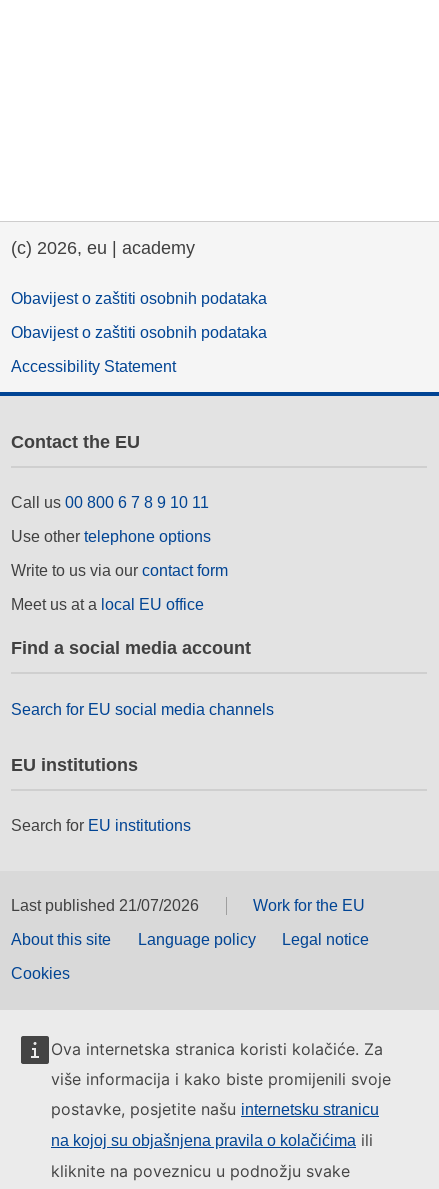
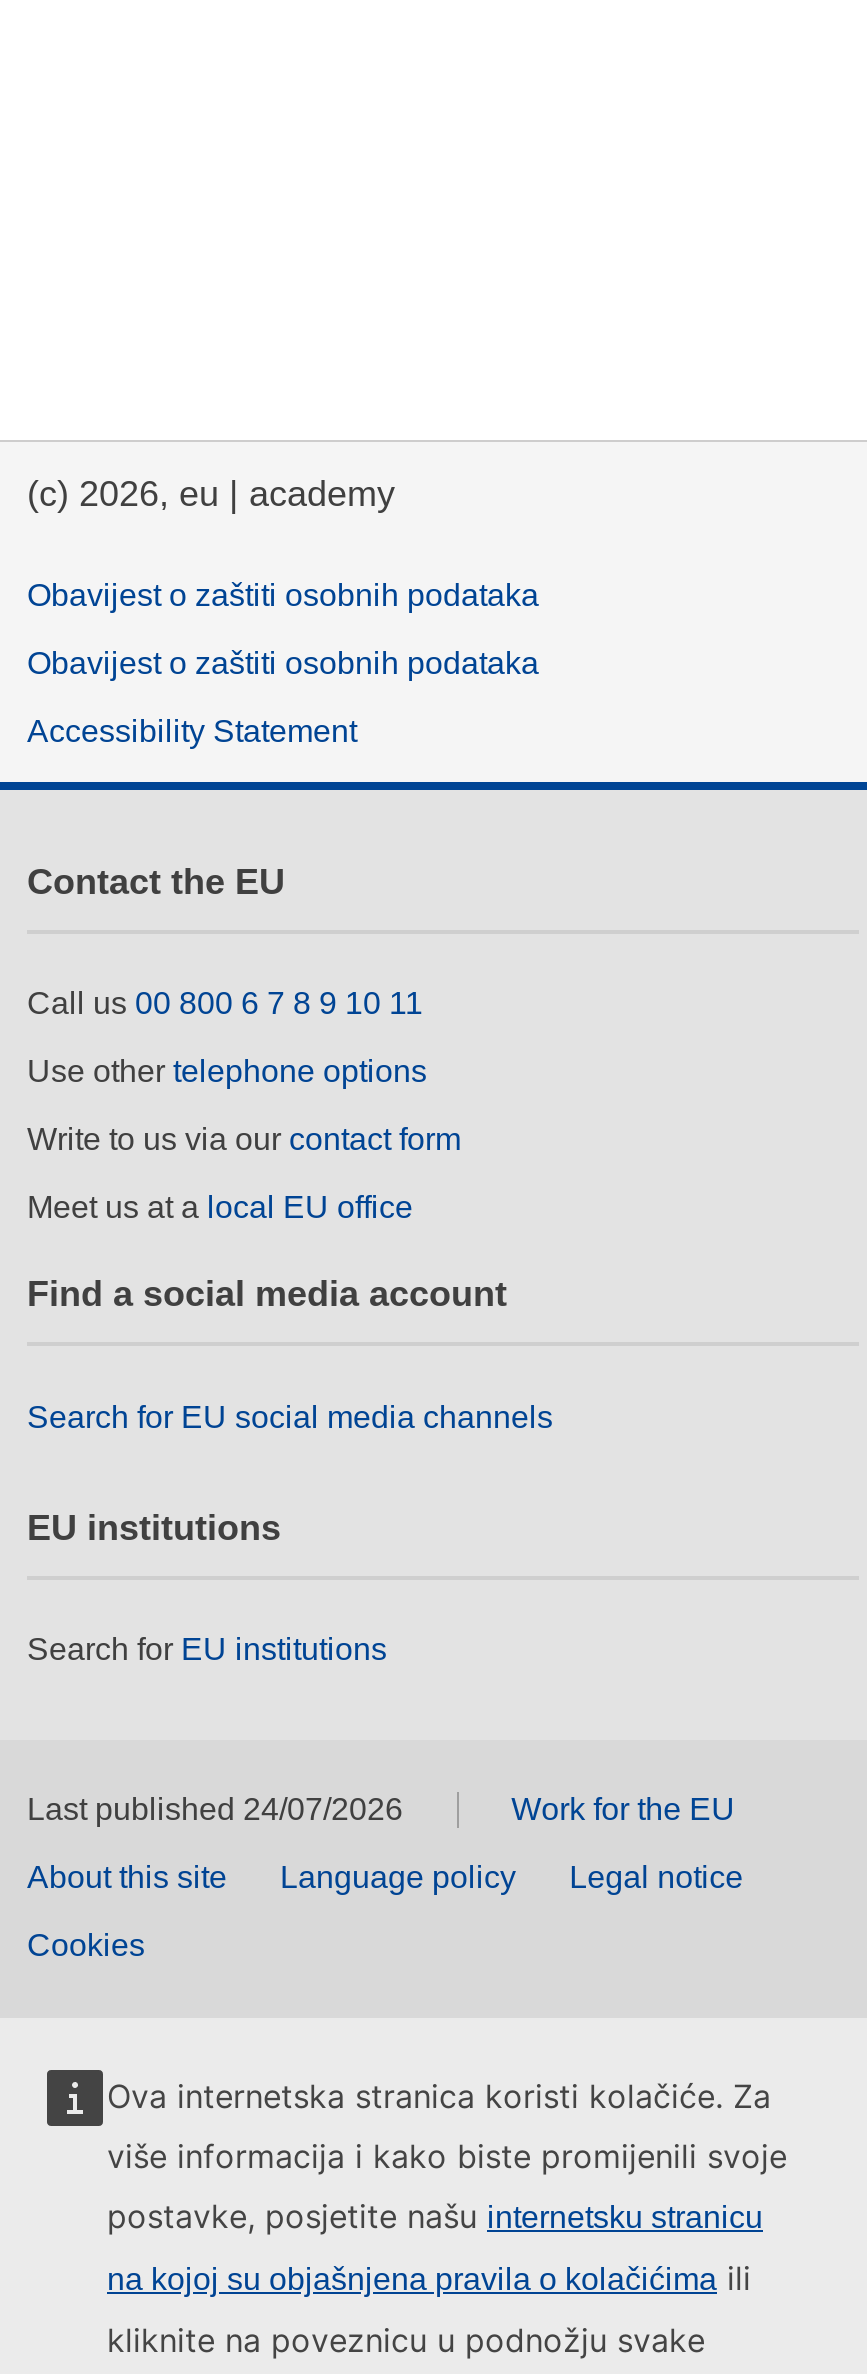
[11,897,199,914] Last published 21/07/2026 -> [27,1793,403,1827] Last published 24/07/2026

